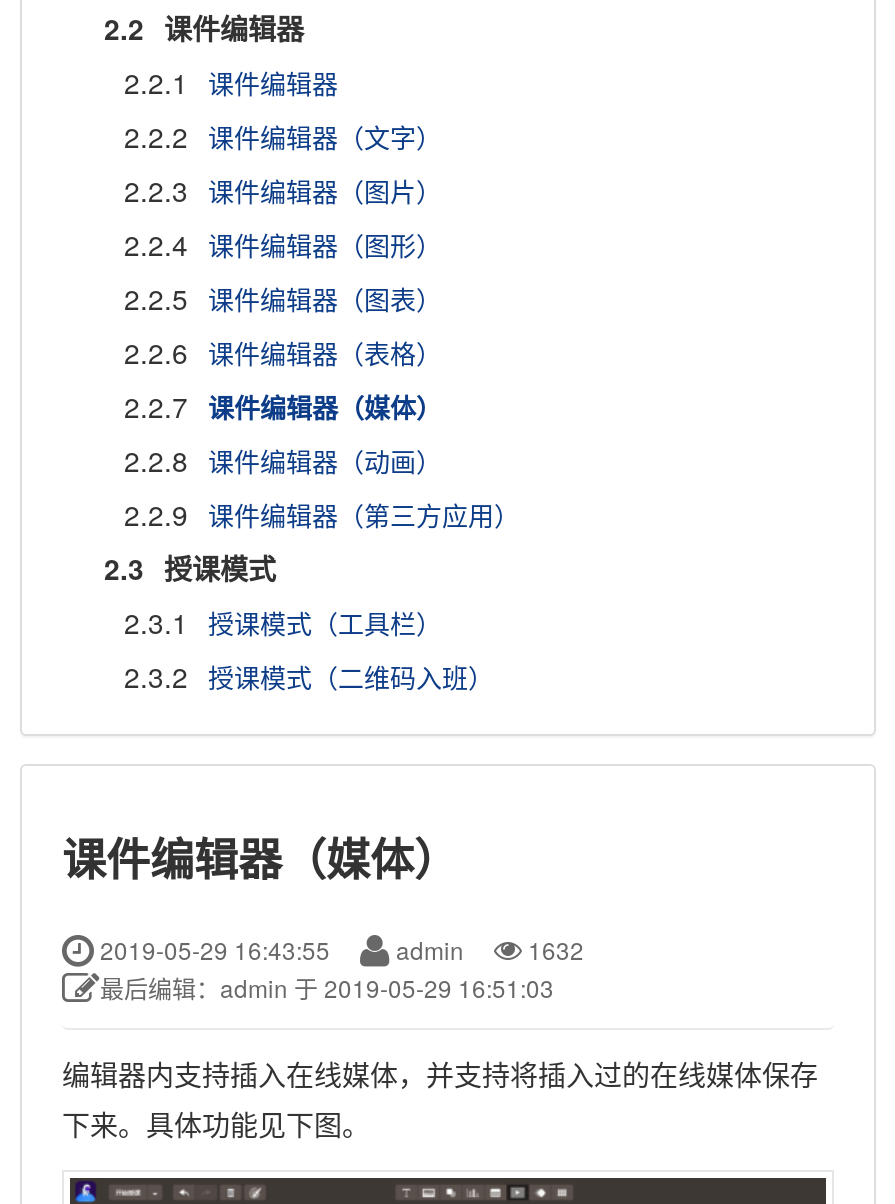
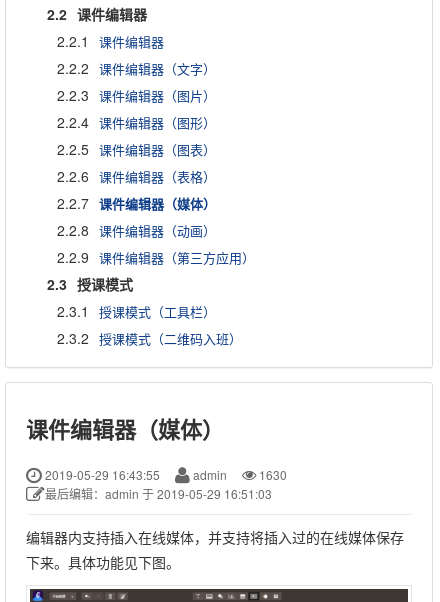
[94,932,584,966] 2019-05-29 16:43:55 admin 1632 -> [42,466,287,483] 2019-05-29 16:43:55 admin 1630

